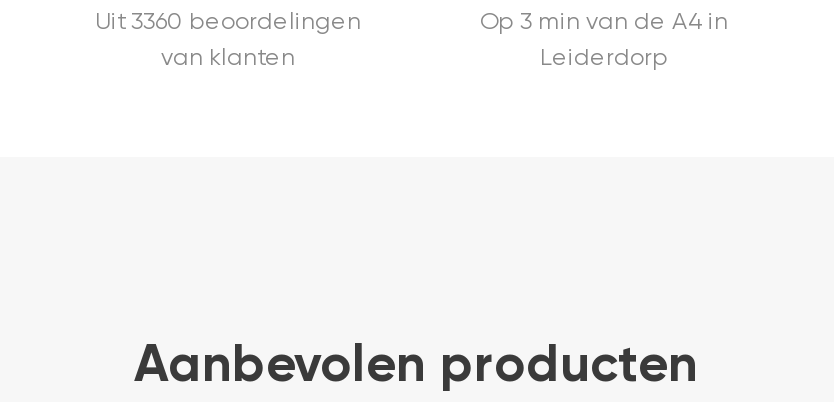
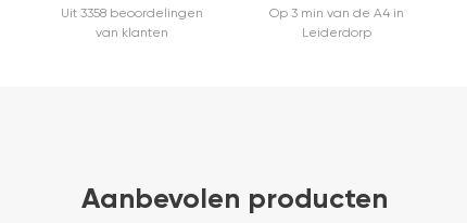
[95,10,361,34] Uit 3360 beoordelingen -> [61,7,204,20] Uit 3358 beoordelingen

